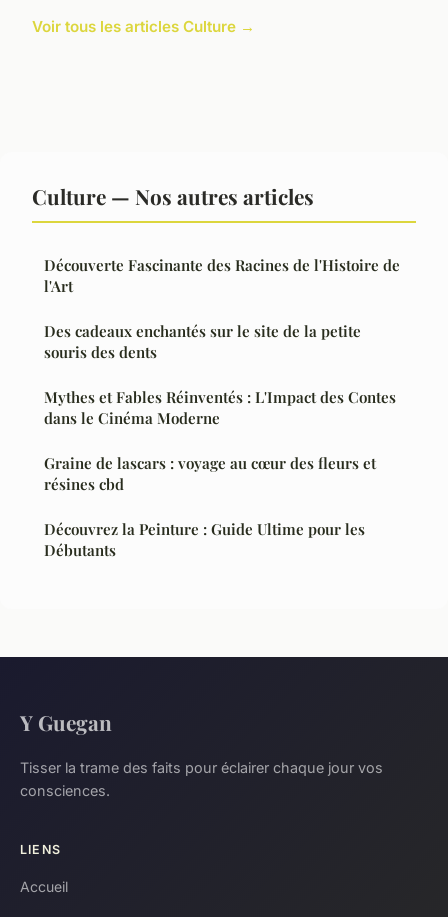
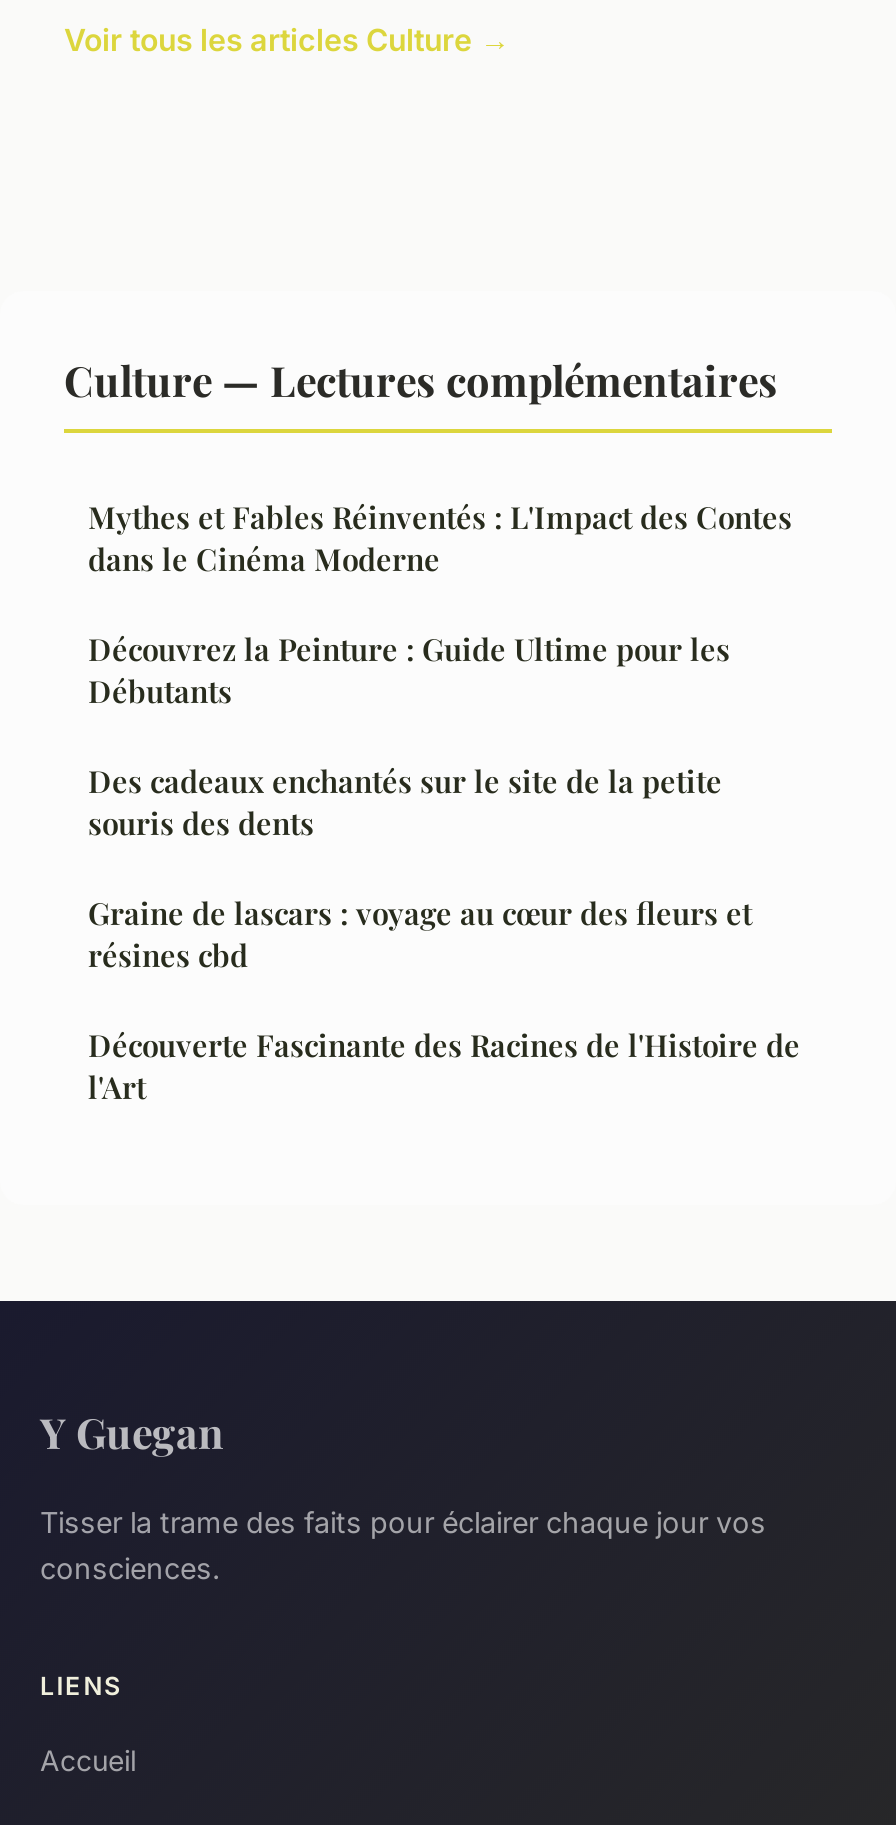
[32,182,314,210] Culture — Nos autres articles -> [64,350,778,406] Culture — Lectures complémentaires
moved [44,255,400,296] -> [88,1024,800,1106]: Découverte Fascinante des Racines de l'Histoire de | l'Art
moved [44,321,396,560] -> [88,496,792,974]: Des cadeaux enchantés sur le site de la petite | souris des dents | Mythes et Fables Réinventés : L'Impact des Contes | dans le Cinéma Moderne | Graine de lascars : voyage au cœur des fleurs et | résines cbd | Découvrez la Peinture : Guide Ultime pour les | Débutants

